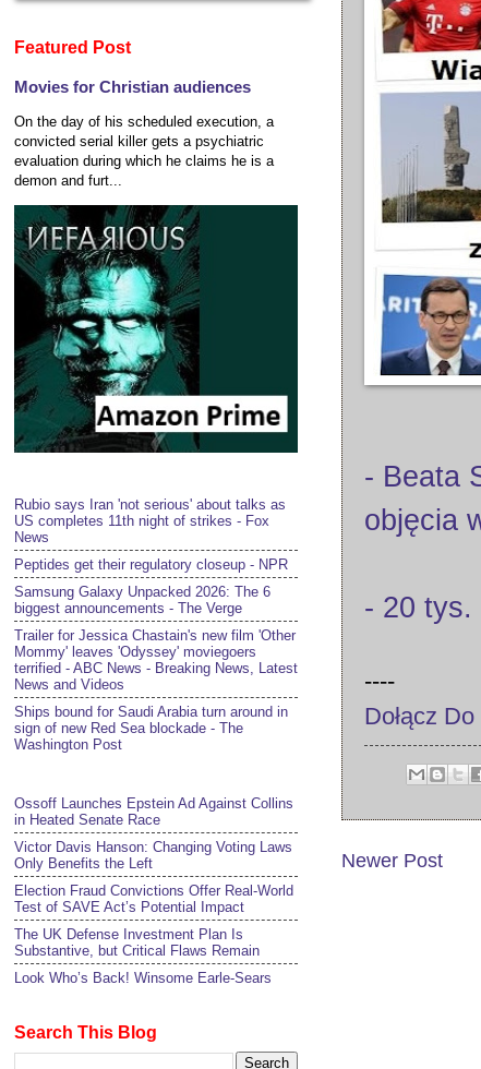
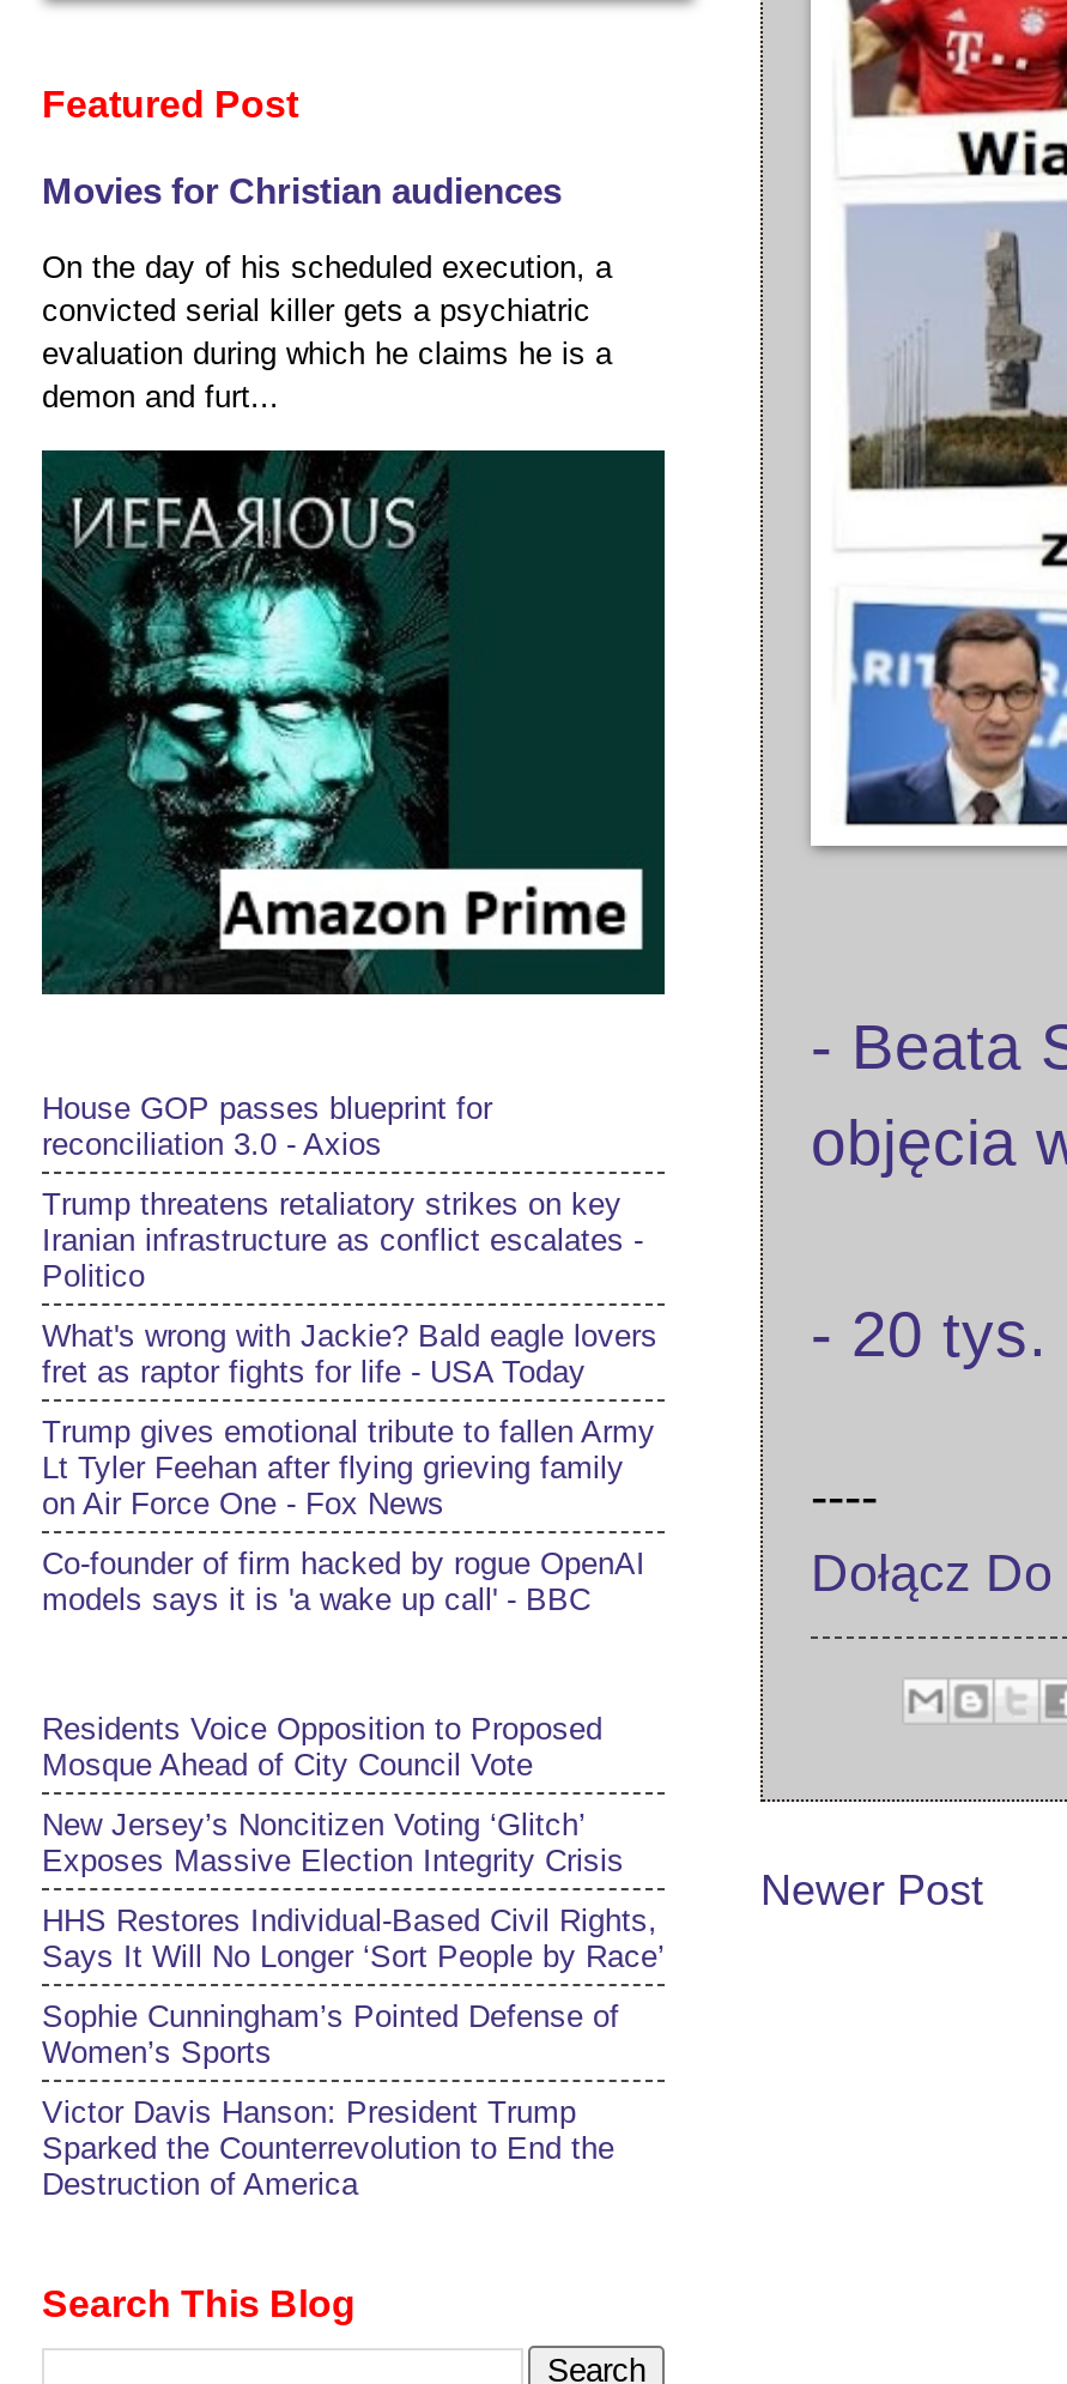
[14,496,286,545] Rubio says Iran 'not serious' about talks as | US completes 11th night of strikes - Fox | News -> [42,1090,492,1162] House GOP passes blueprint for | reconciliation 3.0 - Axios
[14,556,288,572] Peptides get their regulatory closeup - NPR -> [42,1186,643,1293] Trump threatens retaliatory strikes on key | Iranian infrastructure as conflict escalates - | Politico
[14,583,270,616] Samsung Galaxy Unpacked 2026: The 6 | biggest announcements - The Verge -> [42,1317,657,1389] What's wrong with Jackie? Bald eagle lovers | fret as raptor fights for life - USA Today
[14,627,298,692] Trailer for Jessica Chastain's new film 'Other | Mommy' leaves 'Odyssey' moviegoers | terrified - ABC News - Breaking News, Latest | News and Videos -> [42,1413,655,1521] Trump gives emotional tribute to fallen Army | Lt Tyler Feehan after flying grieving family | on Air Force One - Fox News
[14,703,288,752] Ships bound for Saudi Arabia turn around in | sign of new Red Sea blockade - The | Washington Post -> [42,1545,645,1617] Co-founder of firm hacked by rogue OpenAI | models says it is 'a wake up call' - BBC
[14,795,293,828] Ossoff Launches Epstein Ad Against Collins | in Heated Senate Race -> [42,1710,602,1782] Residents Voice Opposition to Proposed | Mosque Ahead of City Council Vote
[14,839,292,871] Victor Davis Hanson: Changing Voting Laws | Only Benefits the Left -> [42,1806,624,1878] New Jersey’s Noncitizen Voting ‘Glitch’ | Exposes Massive Election Integrity Crisis
[14,882,293,915] Election Fraud Convictions Offer Real-World | Test of SAVE Act’s Potential Impact -> [42,1902,665,1974] HHS Restores Individual-Based Civil Rights, | Says It Will No Longer ‘Sort People by Race’
[14,926,260,959] The UK Defense Investment Plan Is | Substantive, but Critical Flaws Remain -> [42,1998,619,2070] Sophie Cunningham’s Pointed Defense of | Women’s Sports
[14,970,272,986] Look Who’s Back! Winsome Earle-Sears -> [42,2094,614,2201] Victor Davis Hanson: President Trump | Sparked the Counterrevolution to End the | Destruction of America

